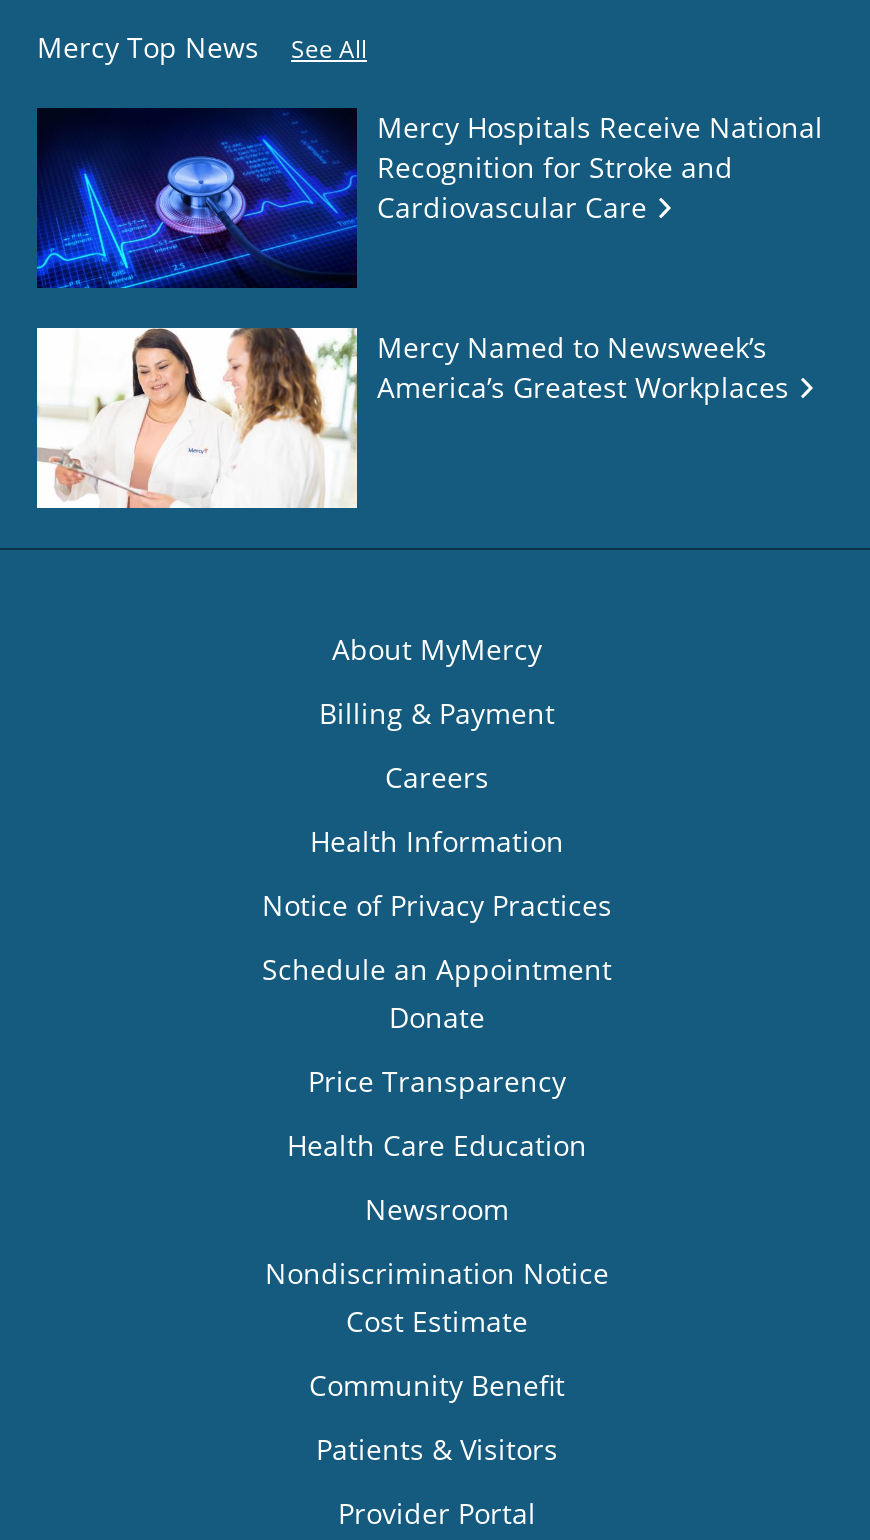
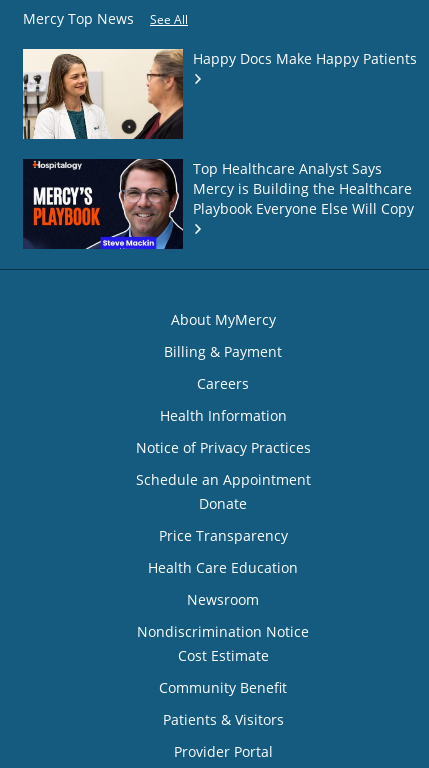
[35,107,823,289] [image] | Mercy Hospitals Receive National | Recognition for Stroke and | Cardiovascular Care -> [22,48,417,140] [image] | Happy Docs Make Happy Patients
[35,325,797,511] [image] | Mercy Named to Newsweek’s | America’s Greatest Workplaces -> [22,158,414,250] [image] | Top Healthcare Analyst Says | Mercy is Building the Healthcare | Playbook Everyone Else Will Copy

